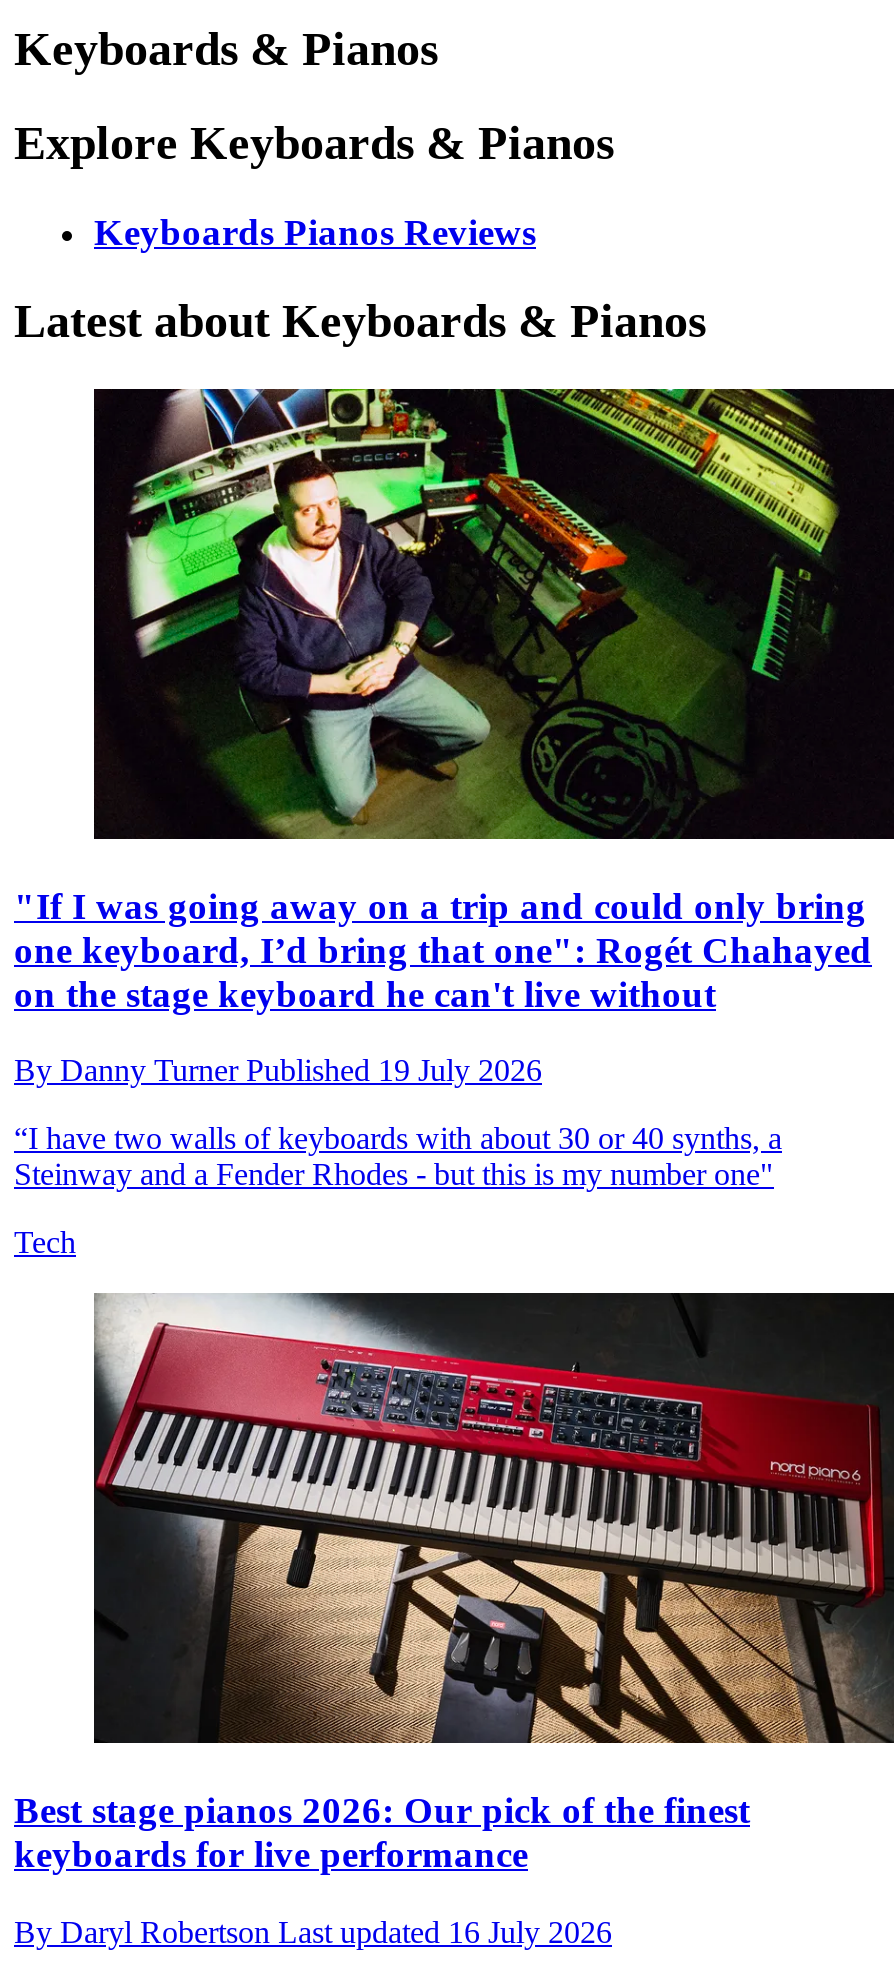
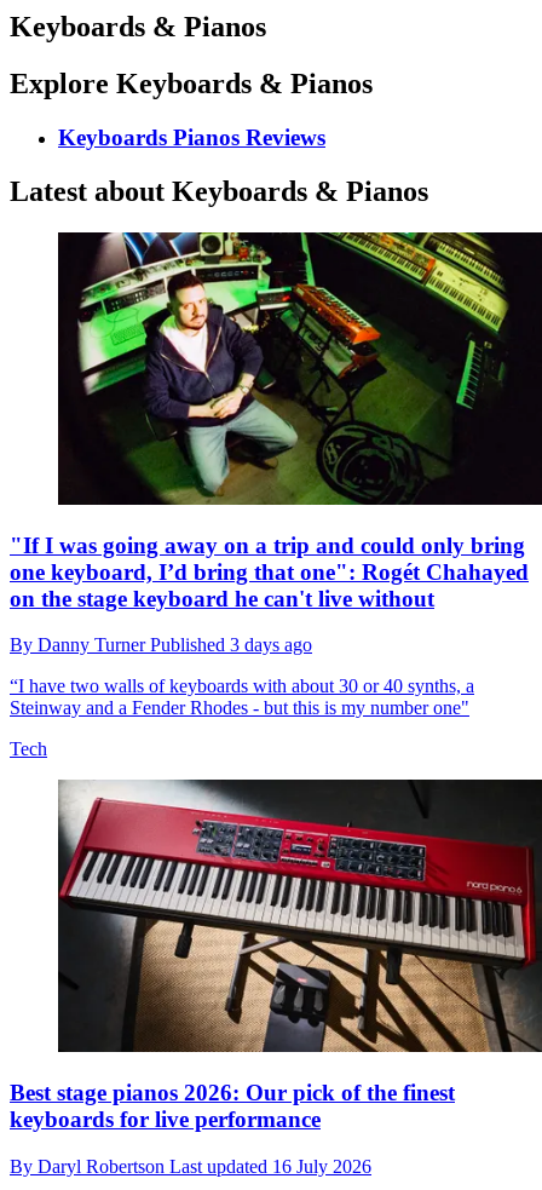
[14,1053,542,1087] By Danny Turner Published 19 July 2026 -> [10,635,312,655] By Danny Turner Published 3 days ago

